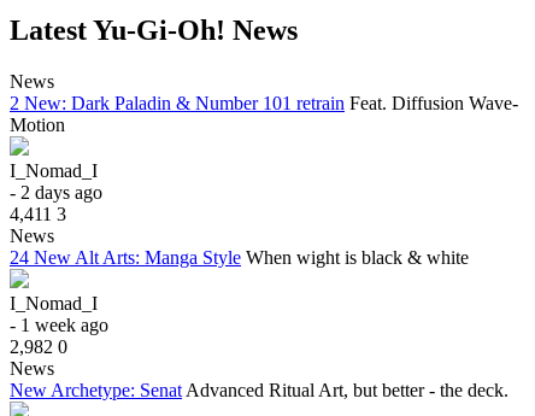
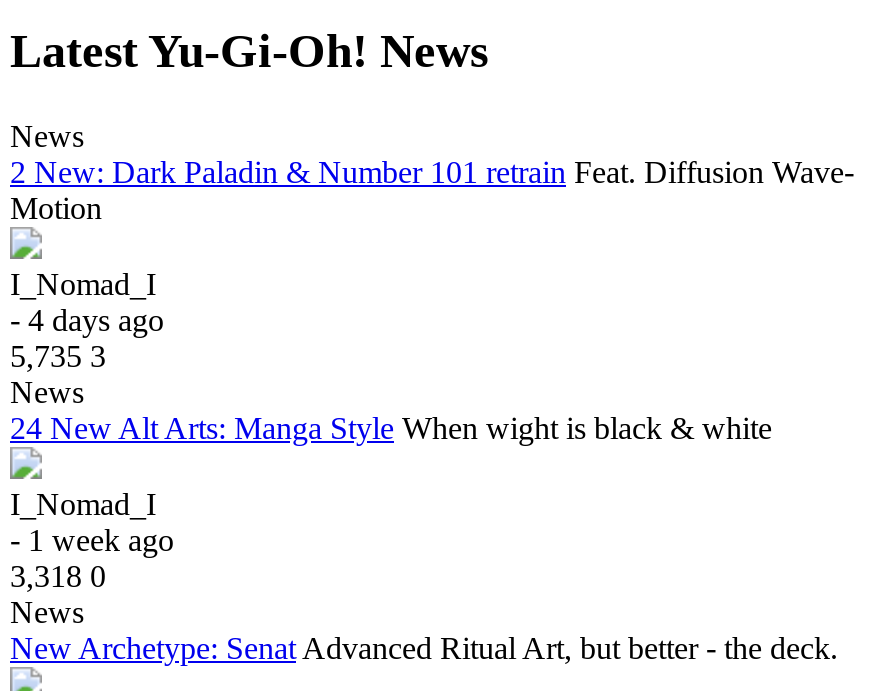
[10,182,102,202] - 2 days ago -> [10,303,164,337] - 4 days ago
[10,204,66,224] 4,411 3 -> [10,339,106,373] 5,735 3
[10,336,67,357] 2,982 0 -> [10,559,106,593] 3,318 0

